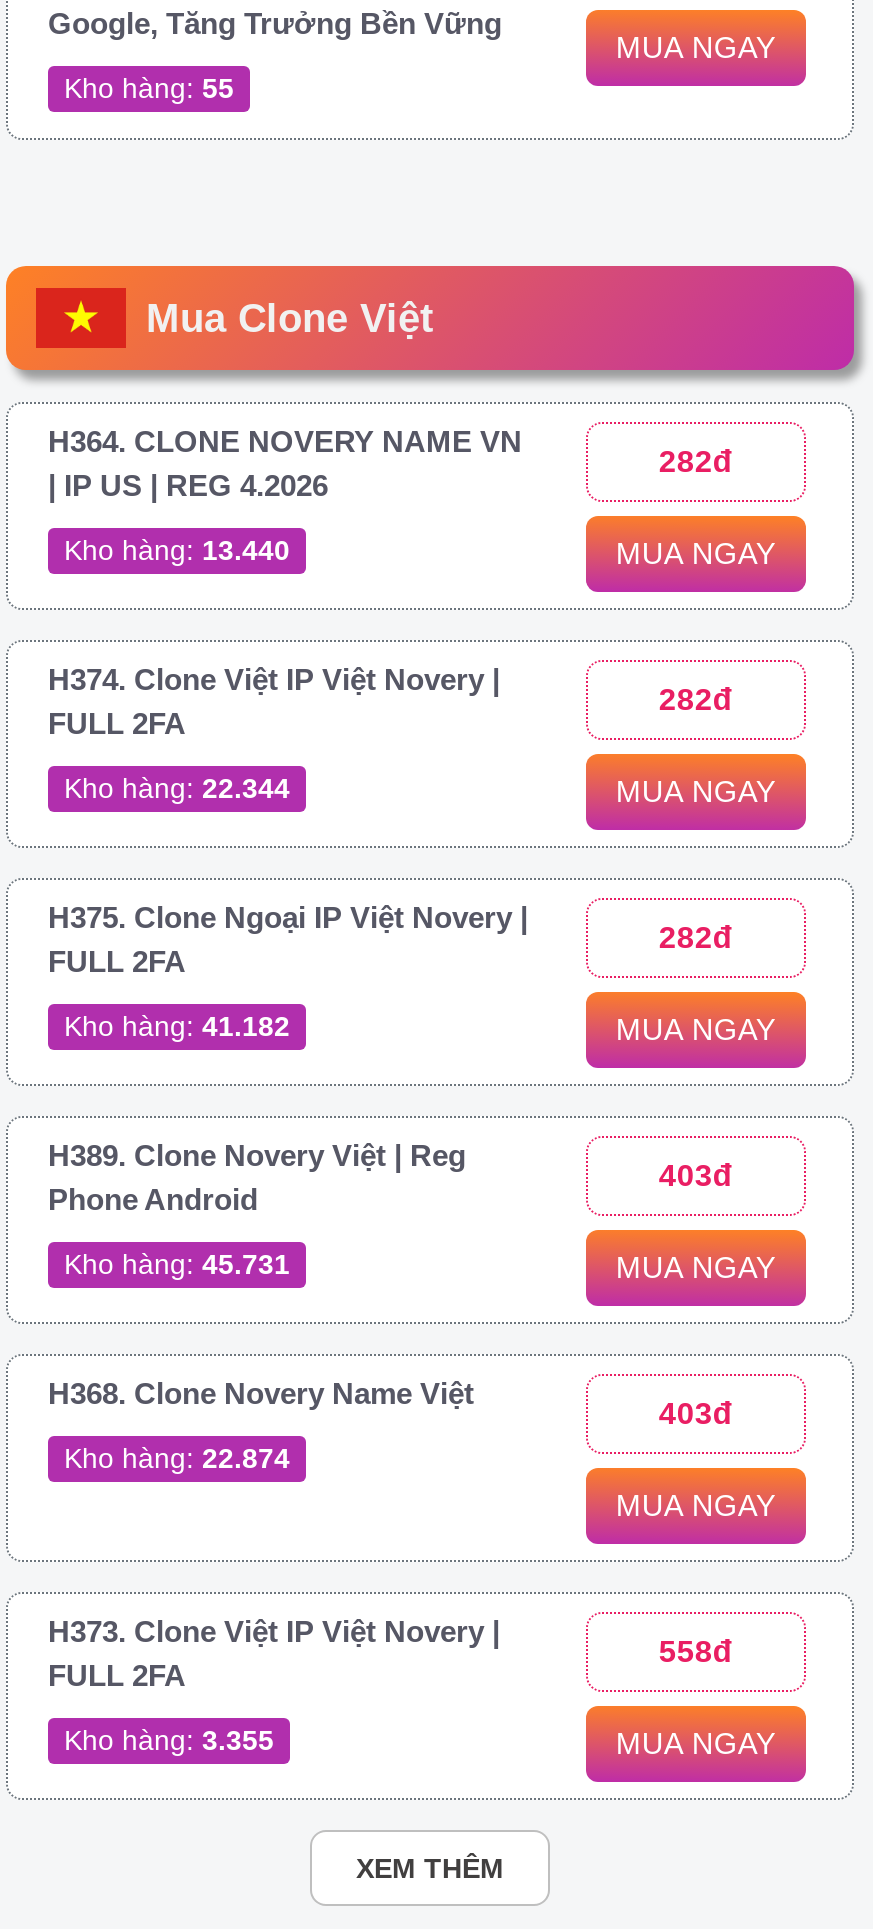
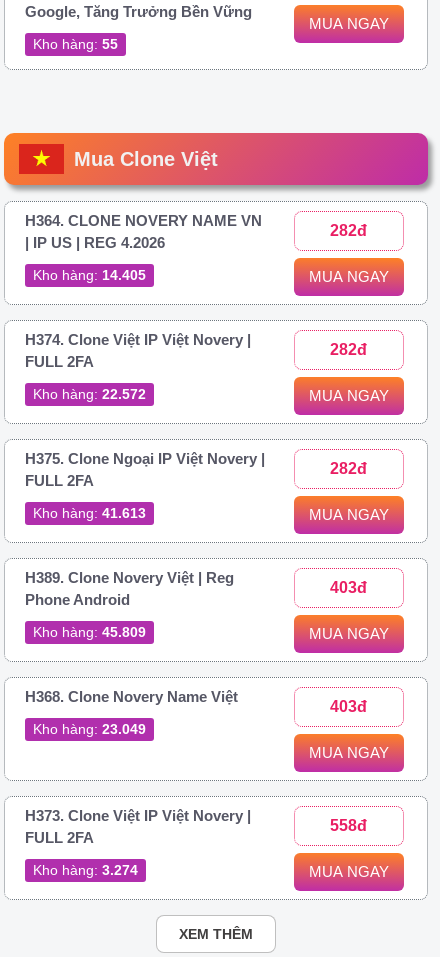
[64,534,290,566] Kho hàng: 13.440 -> [33,267,146,283] Kho hàng: 14.405
[64,772,290,804] Kho hàng: 22.344 -> [33,386,146,402] Kho hàng: 22.572
[64,1010,290,1042] Kho hàng: 41.182 -> [33,505,146,521] Kho hàng: 41.613
[64,1248,290,1280] Kho hàng: 45.731 -> [33,624,146,640] Kho hàng: 45.809
[64,1442,290,1474] Kho hàng: 22.874 -> [33,721,146,737] Kho hàng: 23.049
[64,1724,274,1756] Kho hàng: 3.355 -> [33,862,138,878] Kho hàng: 3.274

